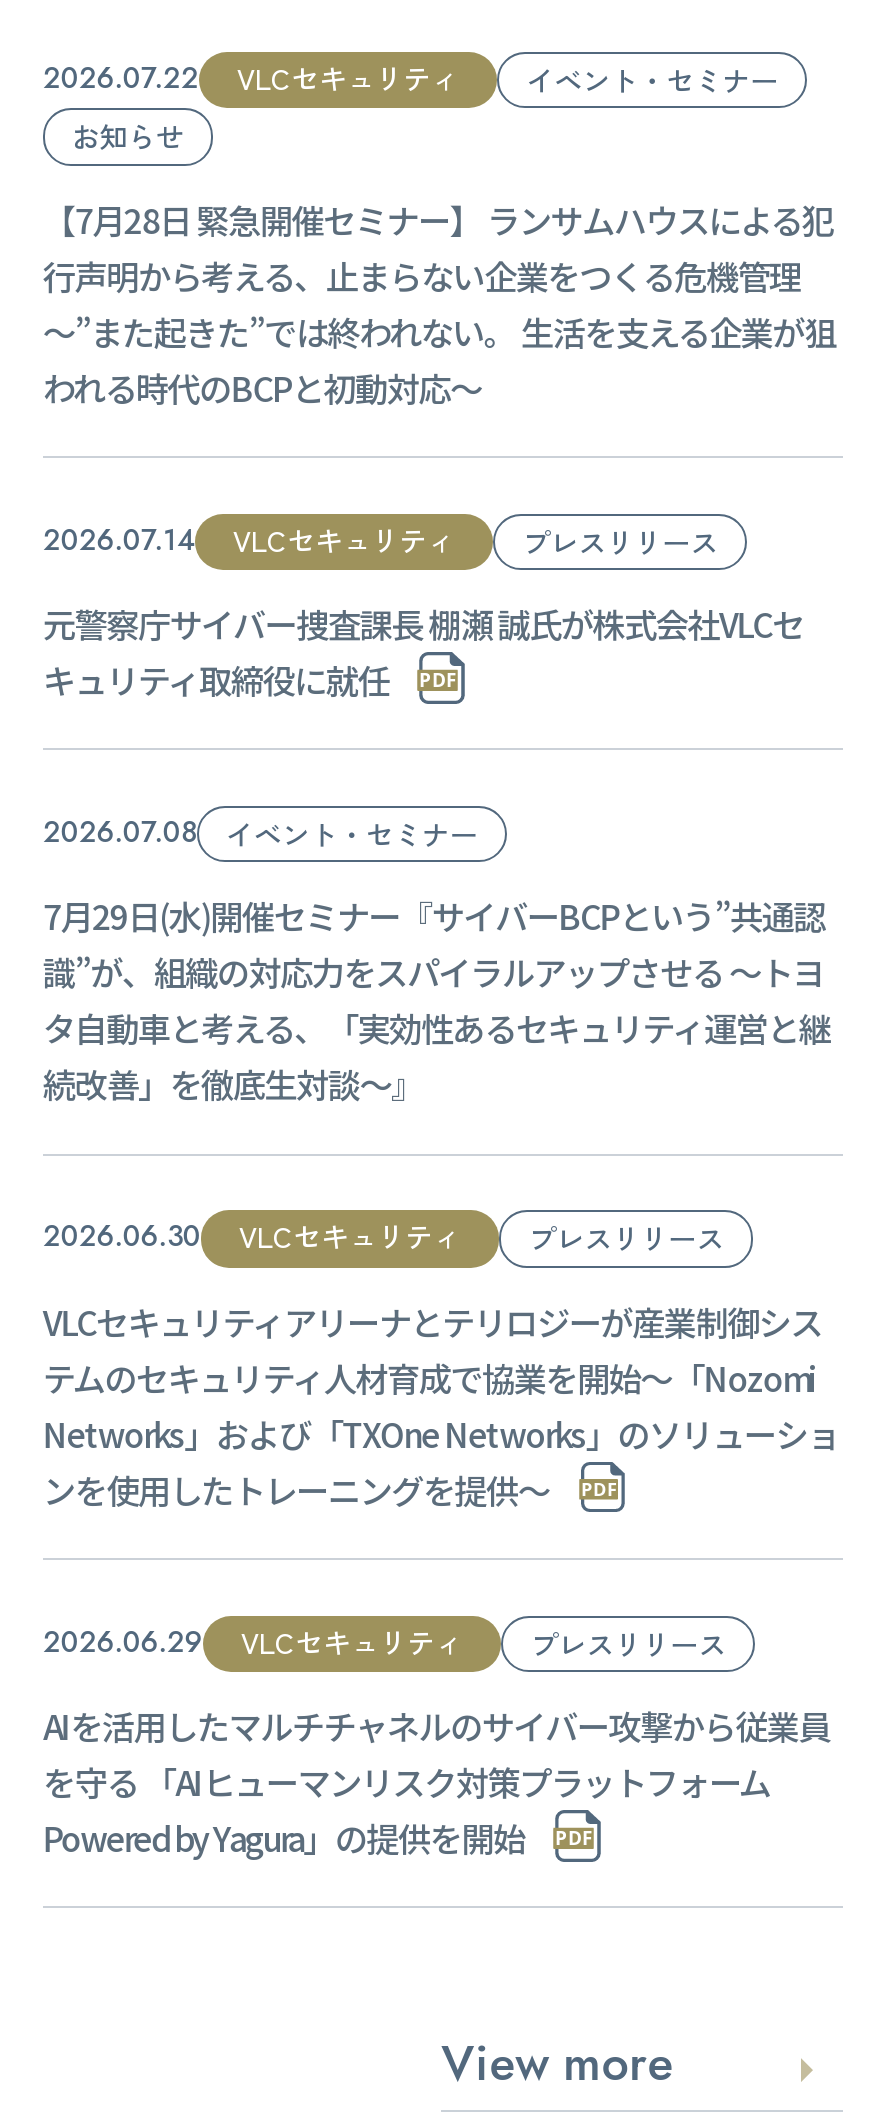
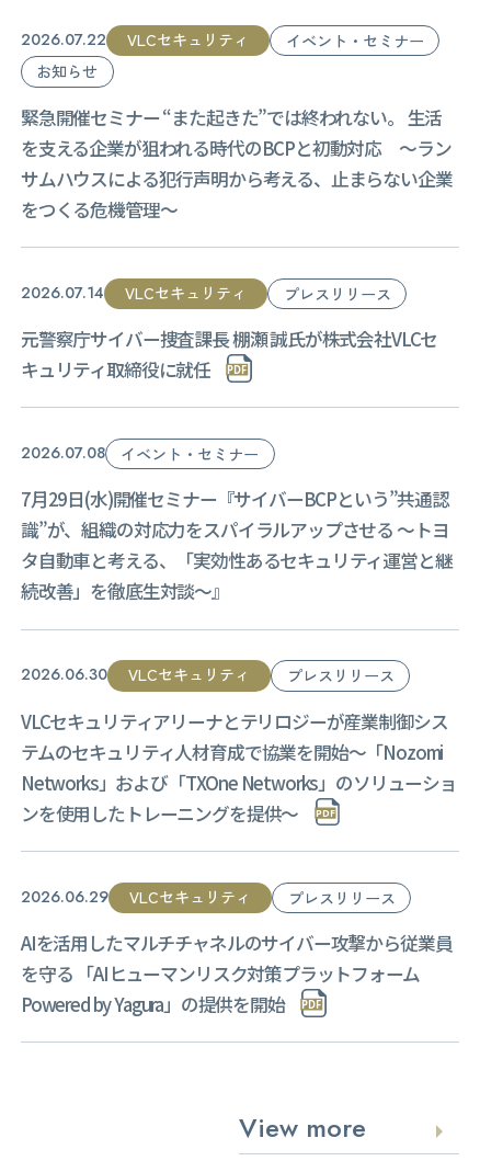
[43,195,836,411] 【7月28日 緊急開催セミナー】 ランサムハウスによる犯 | 行声明から考える、止まらない企業をつくる危機管理 | ～”また起きた”では終われない。 生活を支える企業が狙 | われる時代のBCPと初動対応～ -> [21,104,452,222] 緊急開催セミナー “また起きた”では終われない。 生活 | を支える企業が狙われる時代のBCPと初動対応 ～ラン | サムハウスによる犯行声明から考える、止まらない企業 | をつくる危機管理～

